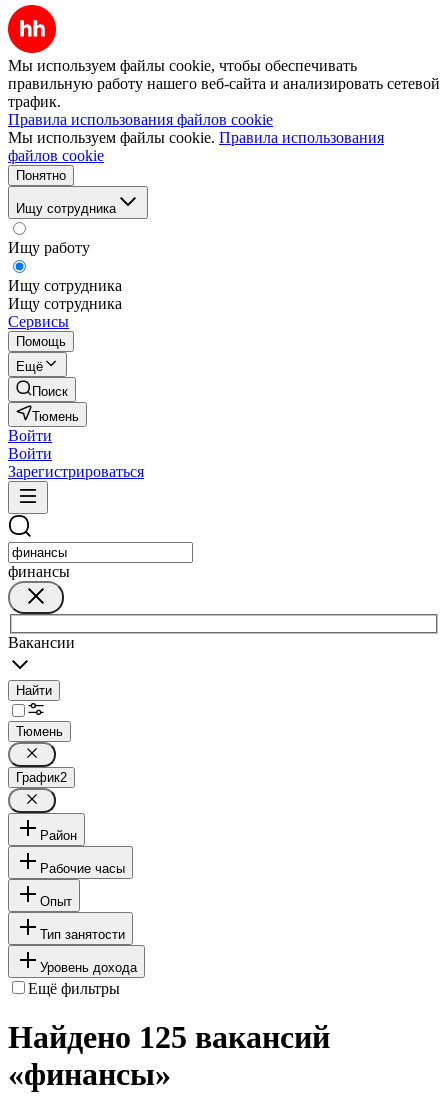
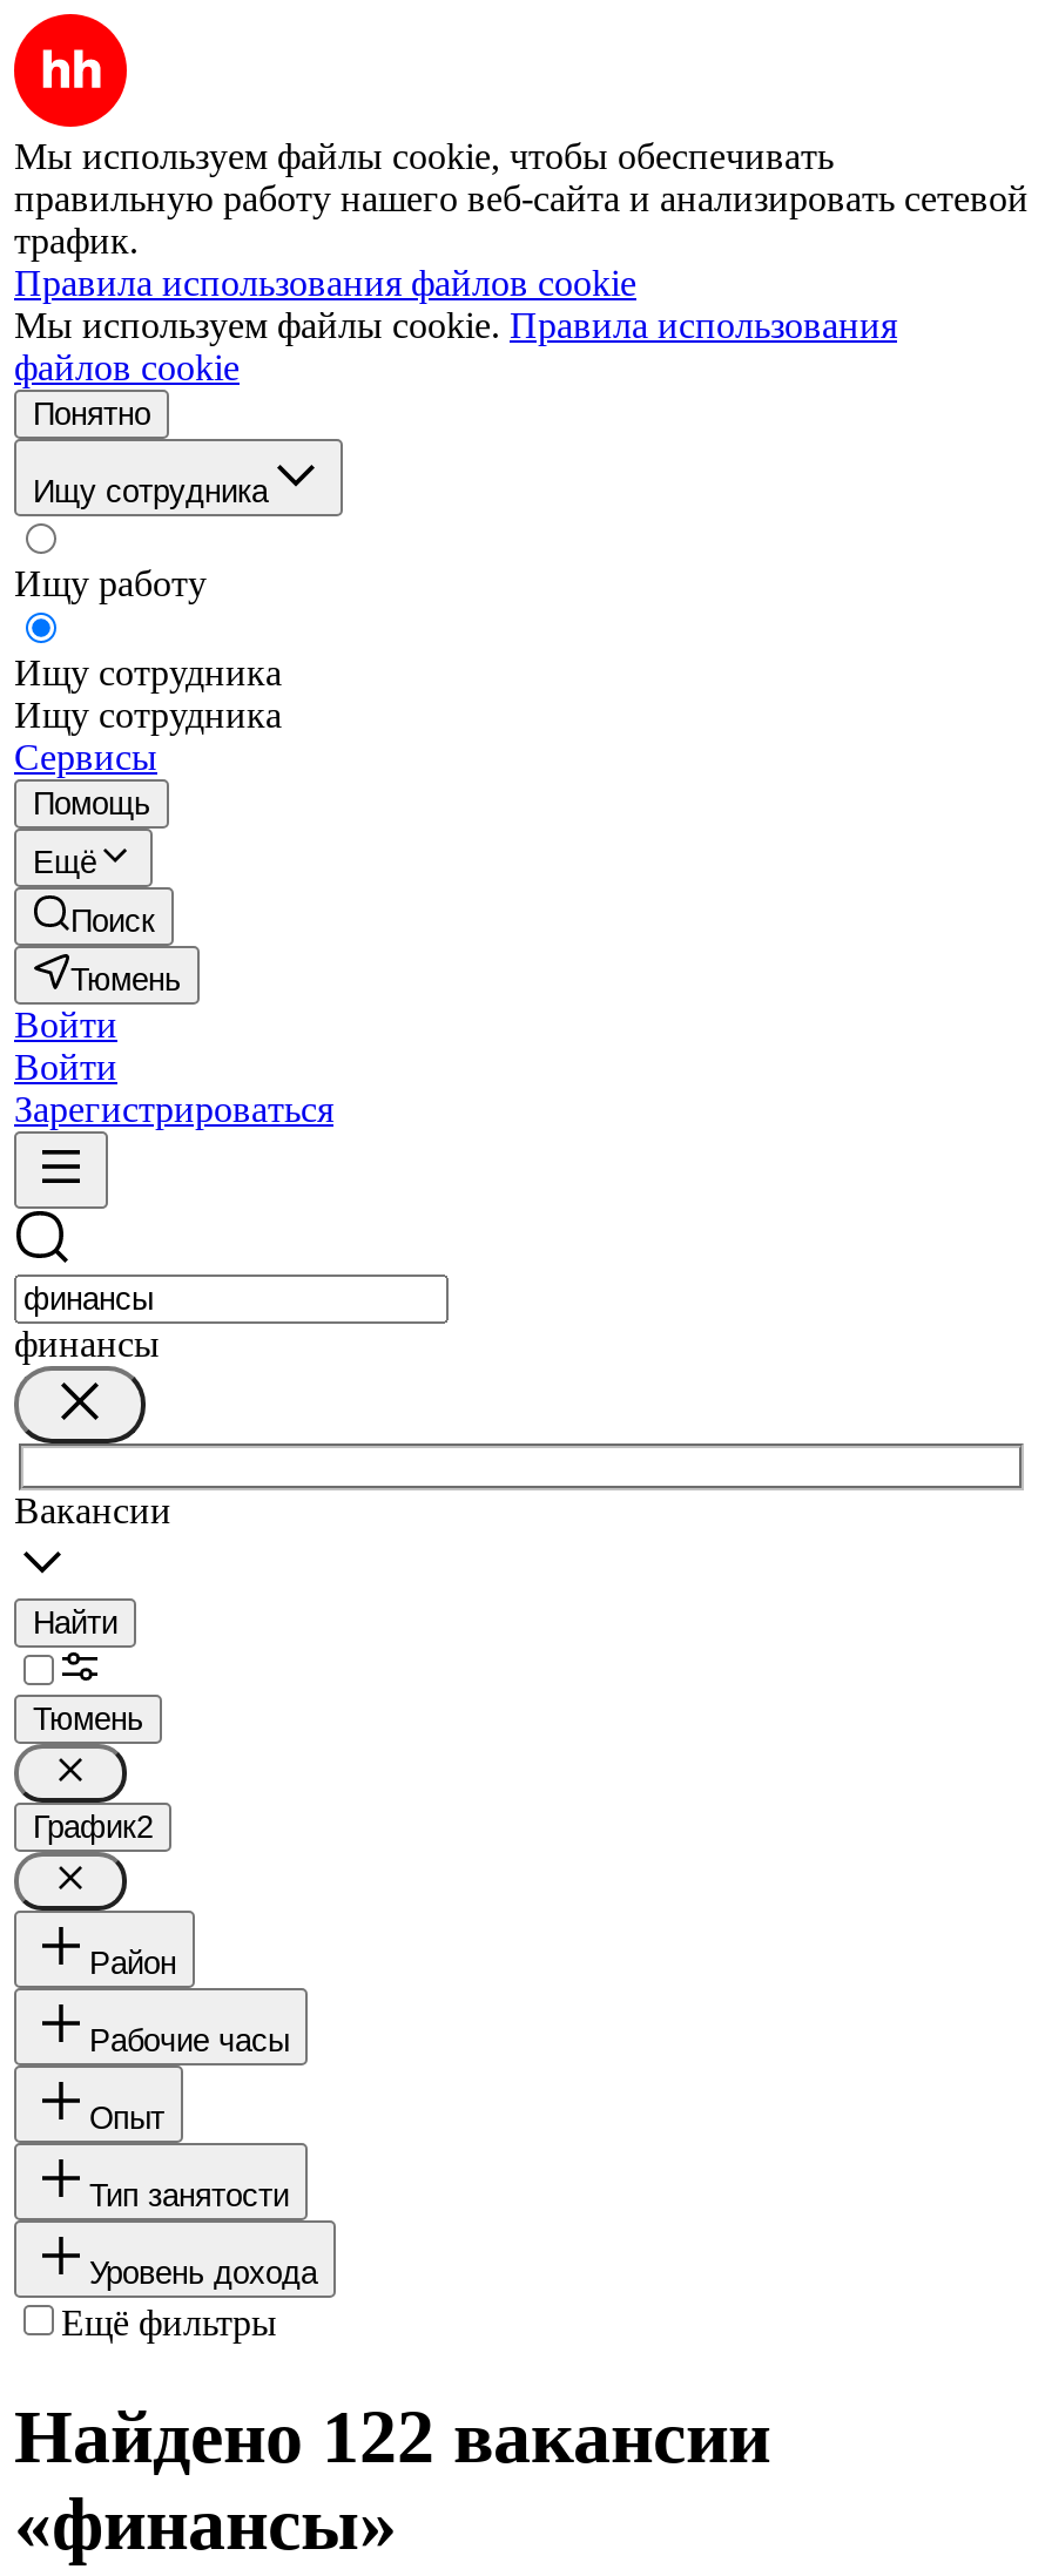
[8,1019,330,1055] Найдено 125 вакансий -> [14,2394,770,2479] Найдено 122 вакансии

